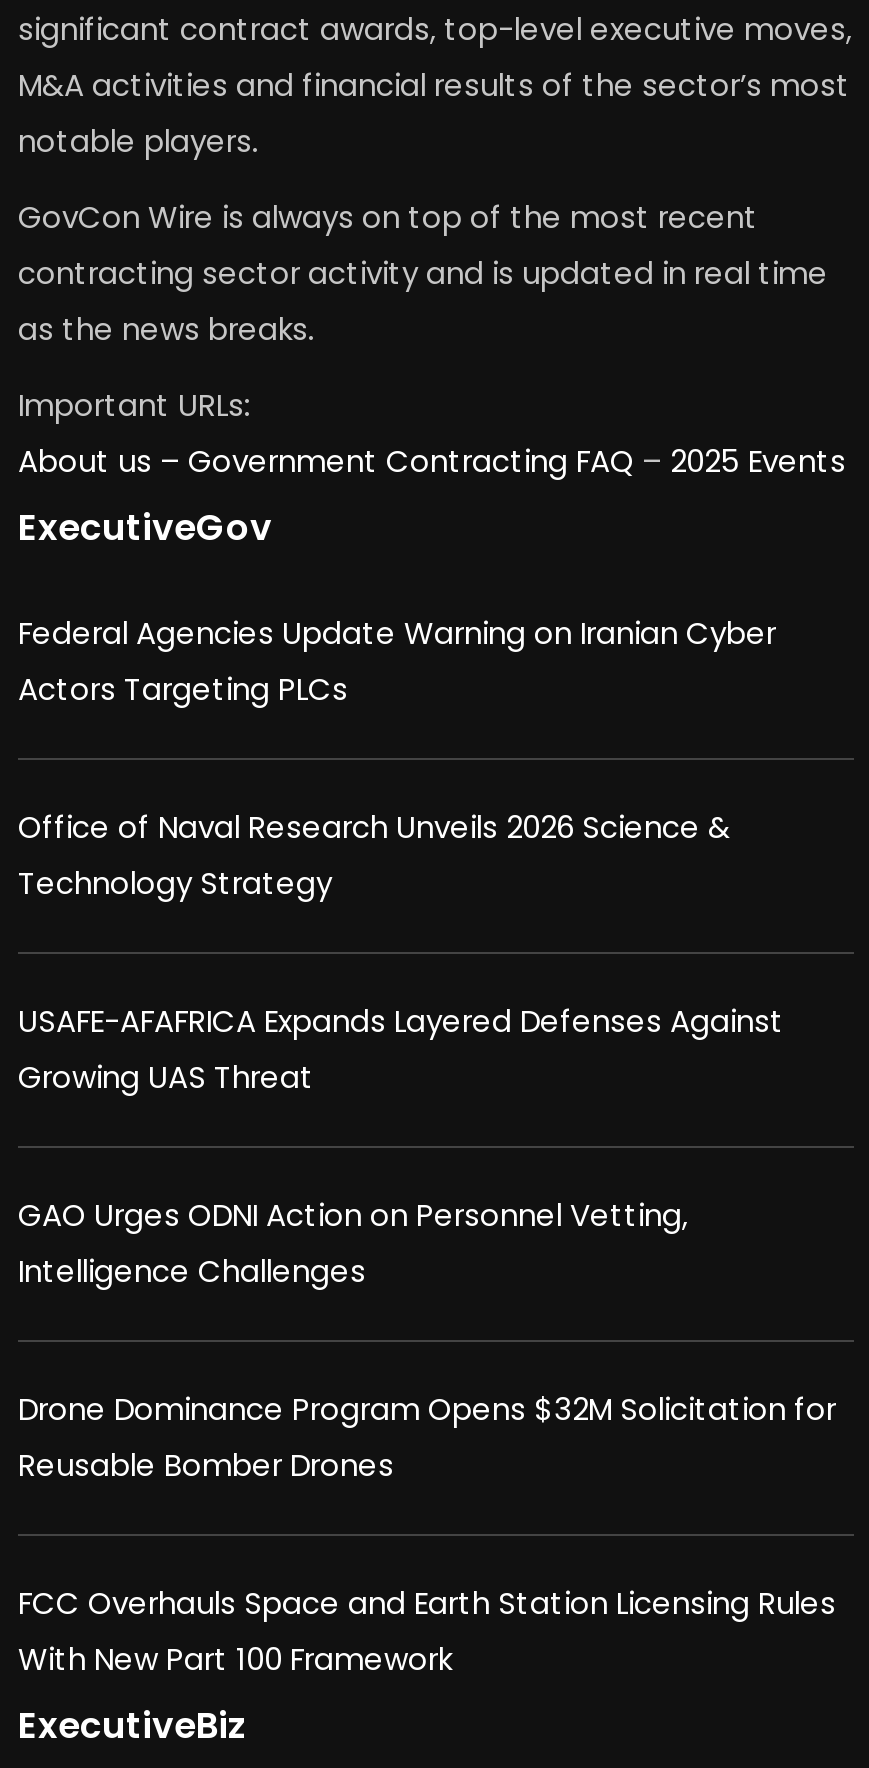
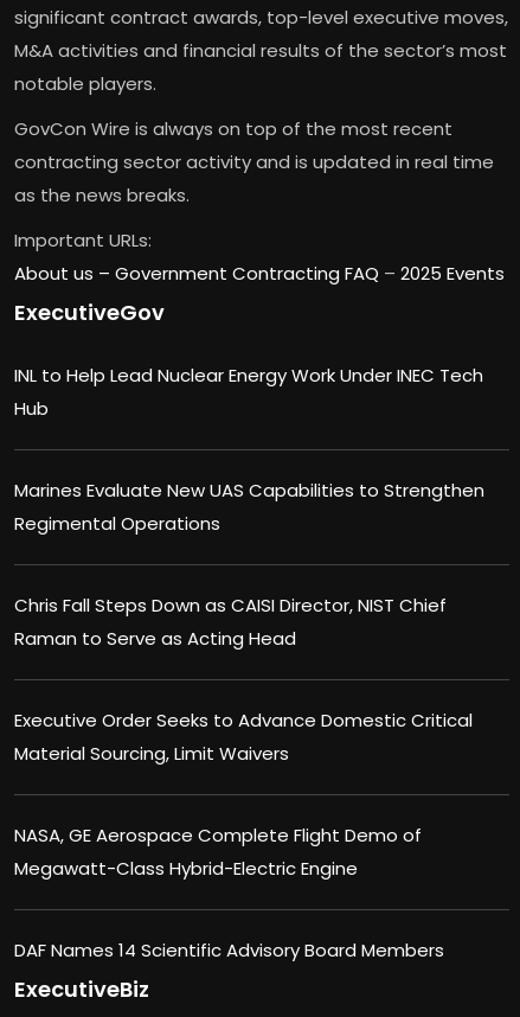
[18,613,776,711] Federal Agencies Update Warning on Iranian Cyber | Actors Targeting PLCs -> [14,363,483,421] INL to Help Lead Nuclear Energy Work Under INEC Tech | Hub
[18,807,730,905] Office of Naval Research Unveils 2026 Science & | Technology Strategy -> [14,478,484,536] Marines Evaluate New UAS Capabilities to Strengthen | Regimental Operations
[18,1001,784,1099] USAFE-AFAFRICA Expands Layered Defenses Against | Growing UAS Threat -> [14,593,447,651] Chris Fall Steps Down as CAISI Director, NIST Chief | Raman to Serve as Acting Head
[18,1195,688,1293] GAO Urges ODNI Action on Personnel Vetting, | Intelligence Challenges -> [14,708,473,766] Executive Order Seeks to Advance Domestic Critical | Material Sourcing, Limit Waivers
[18,1389,836,1487] Drone Dominance Program Opens $32M Solicitation for | Reusable Bomber Drones -> [14,823,422,881] NASA, GE Aerospace Complete Flight Demo of | Megawatt-Class Hybrid-Electric Engine
[18,1583,836,1681] FCC Overhauls Space and Earth Station Licensing Rules | With New Part 100 Framework -> [14,938,444,963] DAF Names 14 Scientific Advisory Board Members

